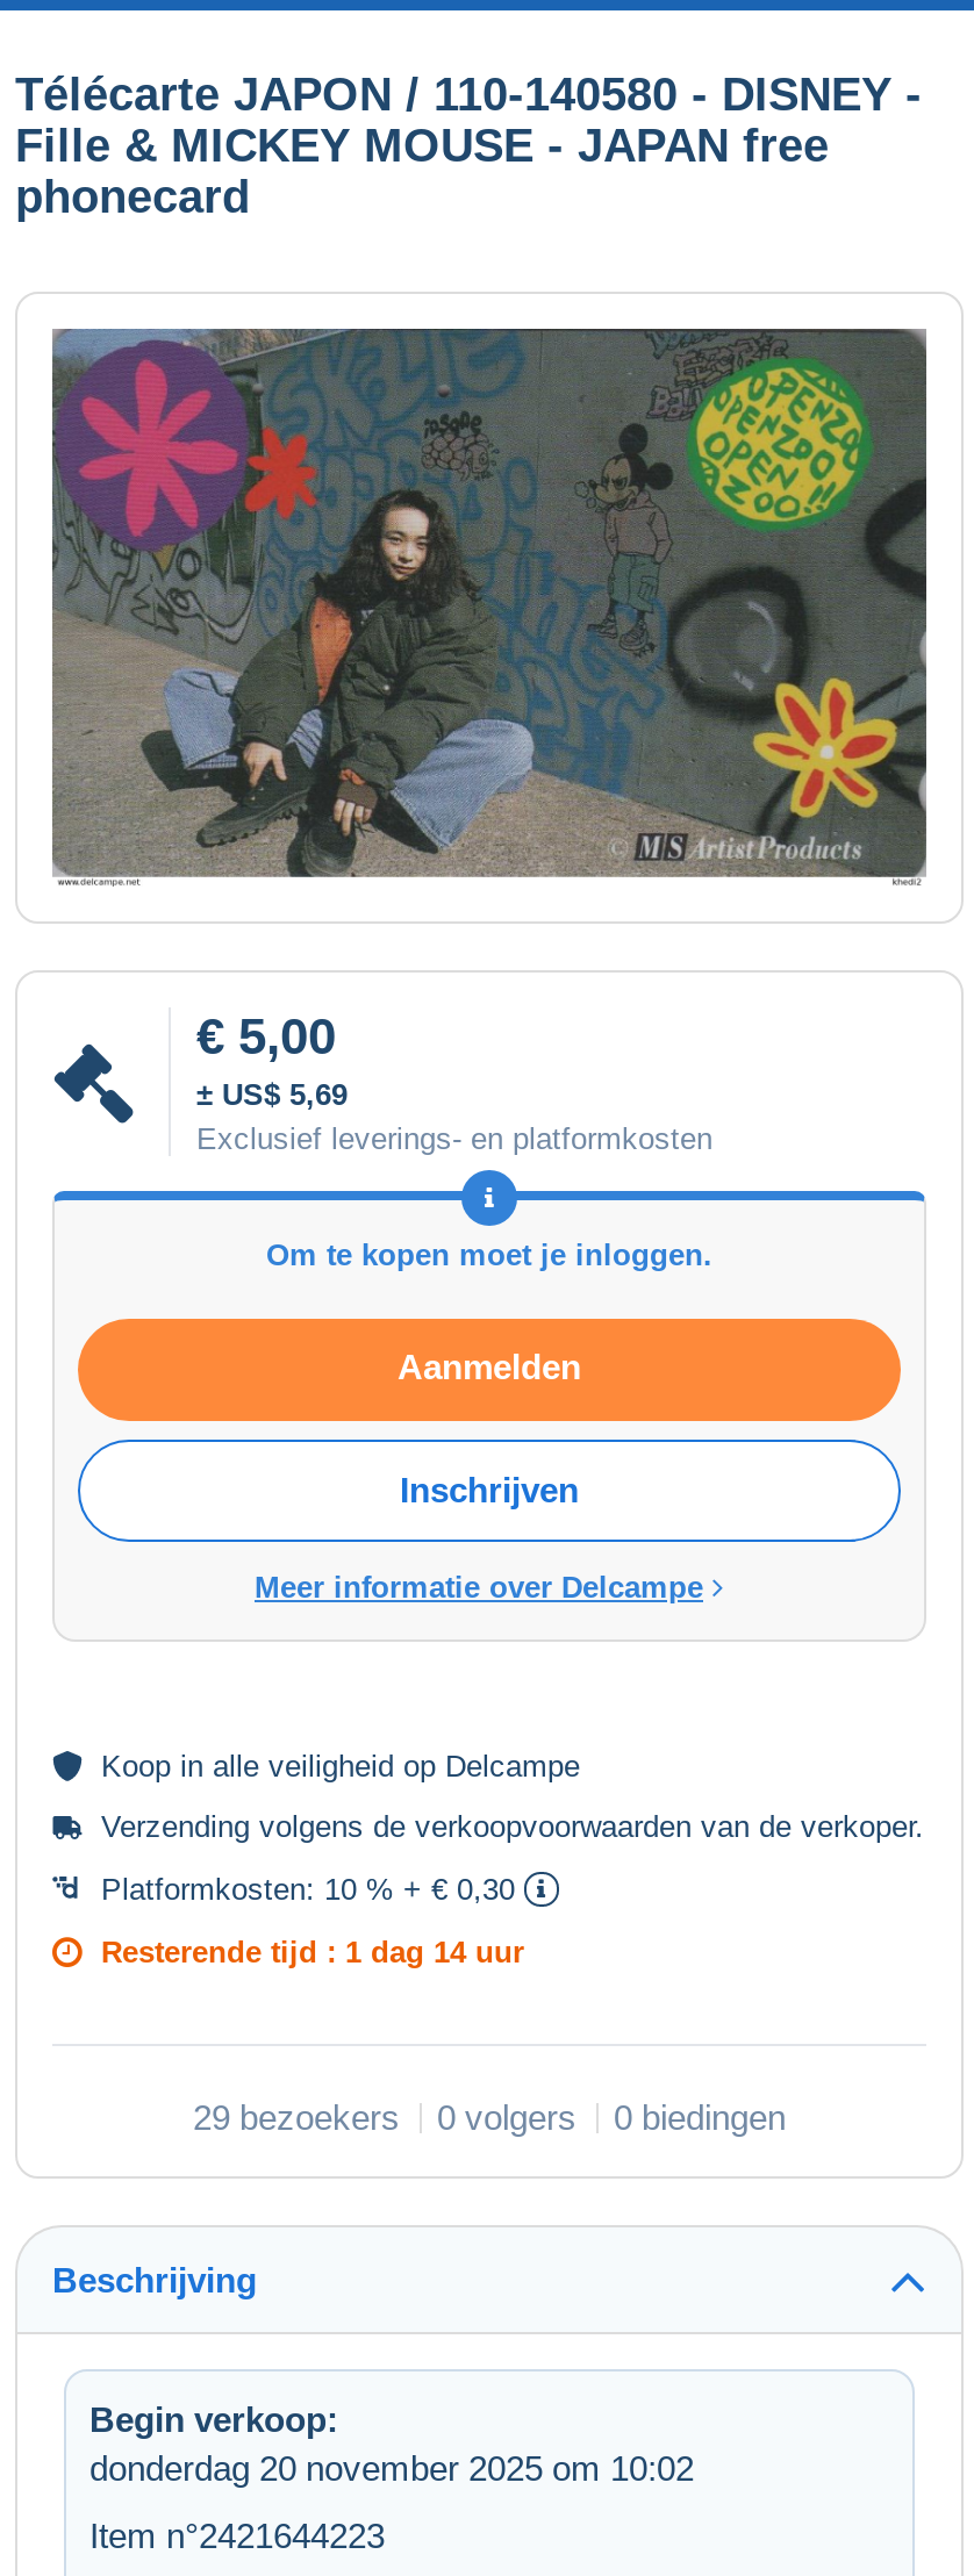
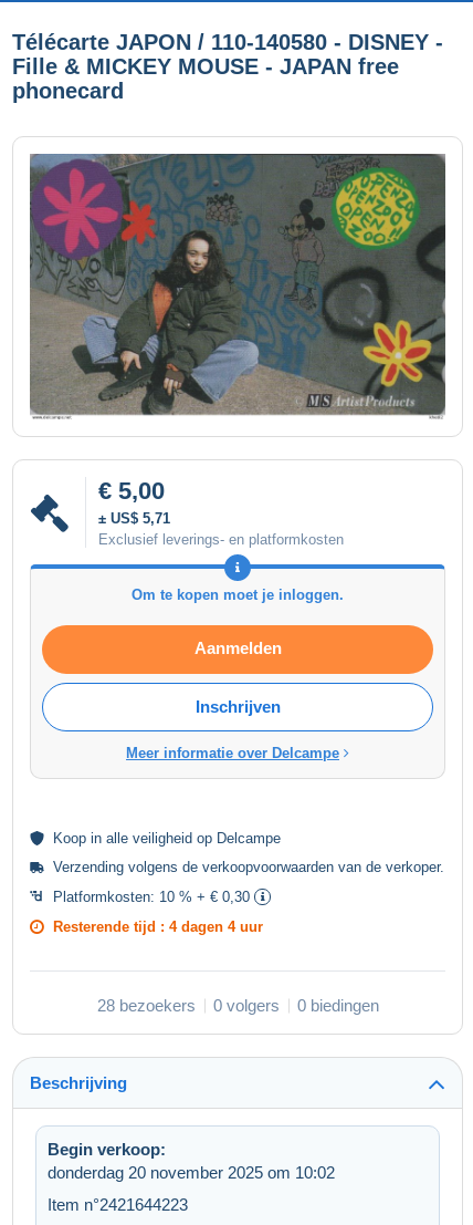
[196,1078,348,1113] ± US$ 5,69 -> [98,510,170,527] ± US$ 5,71
[101,1935,524,1970] Resterende tijd : 1 dag 14 uur -> [53,919,263,935] Resterende tijd : 4 dagen 4 uur
[193,2098,786,2137] 29 bezoekers 0 volgers 0 biedingen -> [97,996,379,1015] 28 bezoekers 0 volgers 0 biedingen

